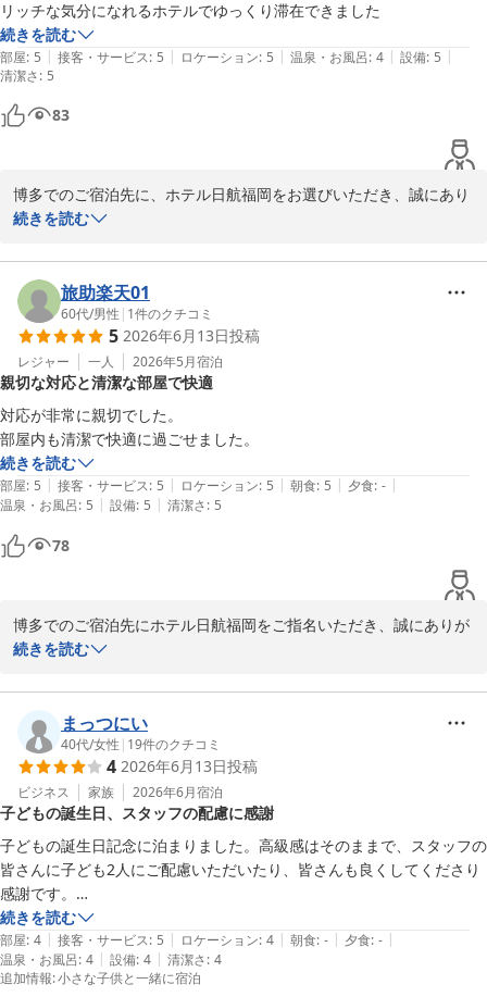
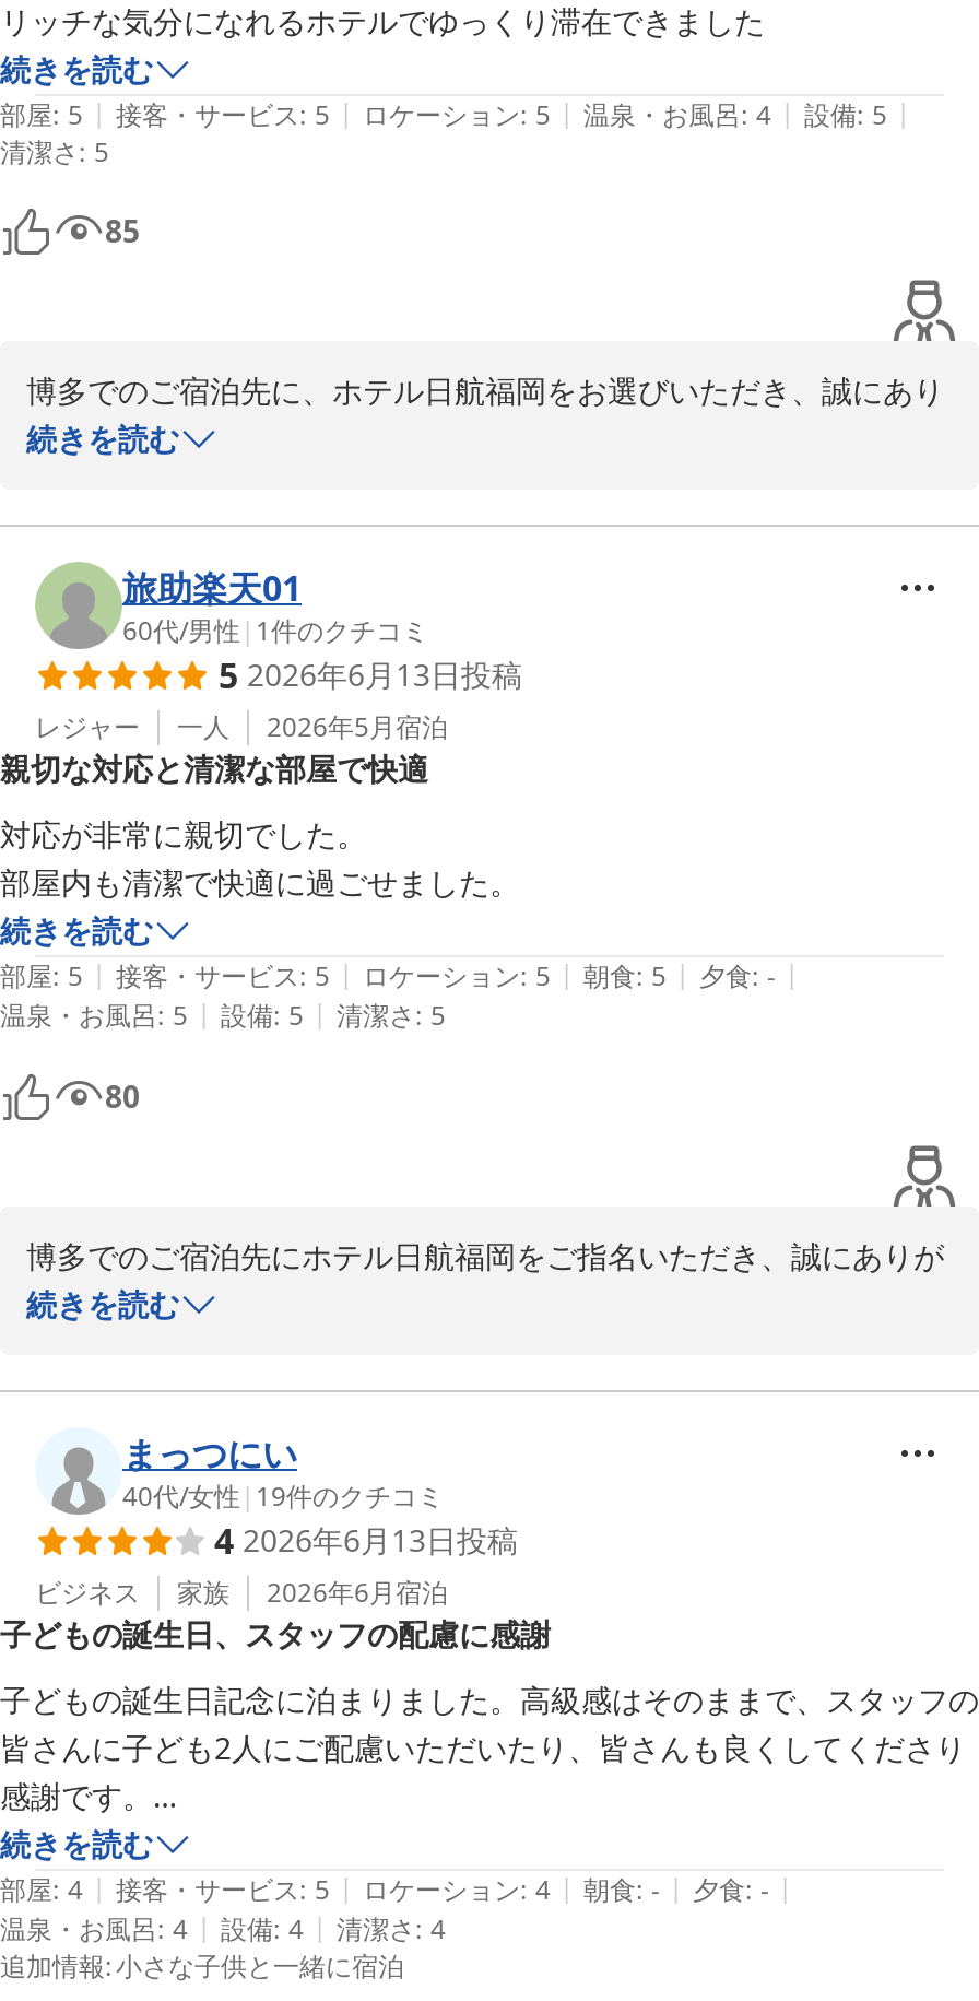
[52,104,70,125] 83 -> [105,210,140,251] 85
[52,535,70,556] 78 -> [105,1075,140,1117] 80

